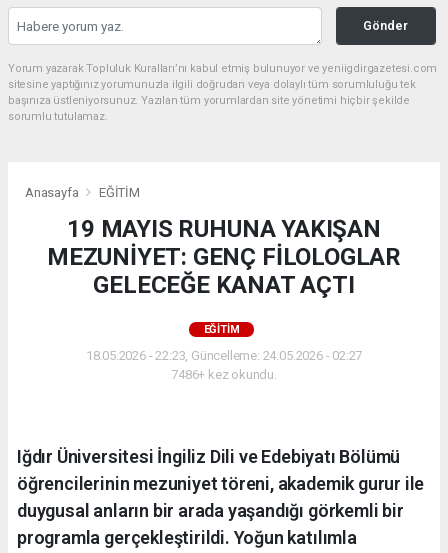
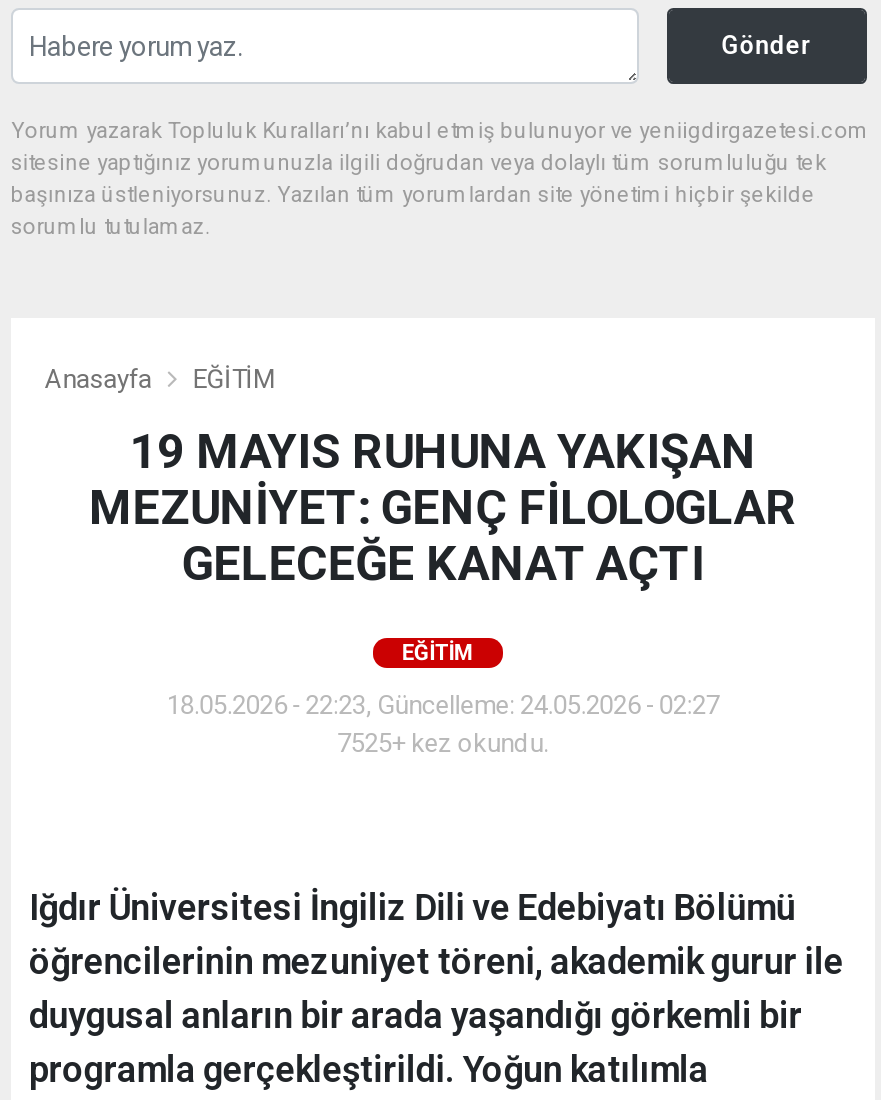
[171,367,277,382] 7486+ kez okundu. -> [337,729,549,759] 7525+ kez okundu.

